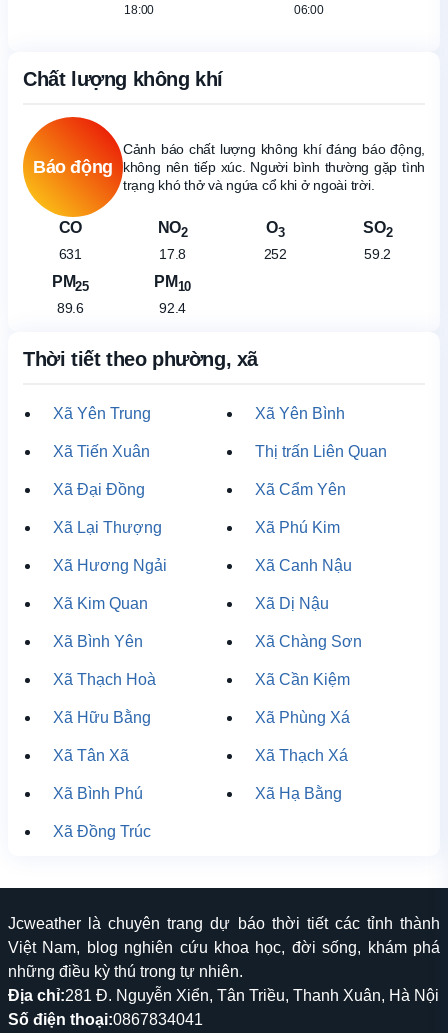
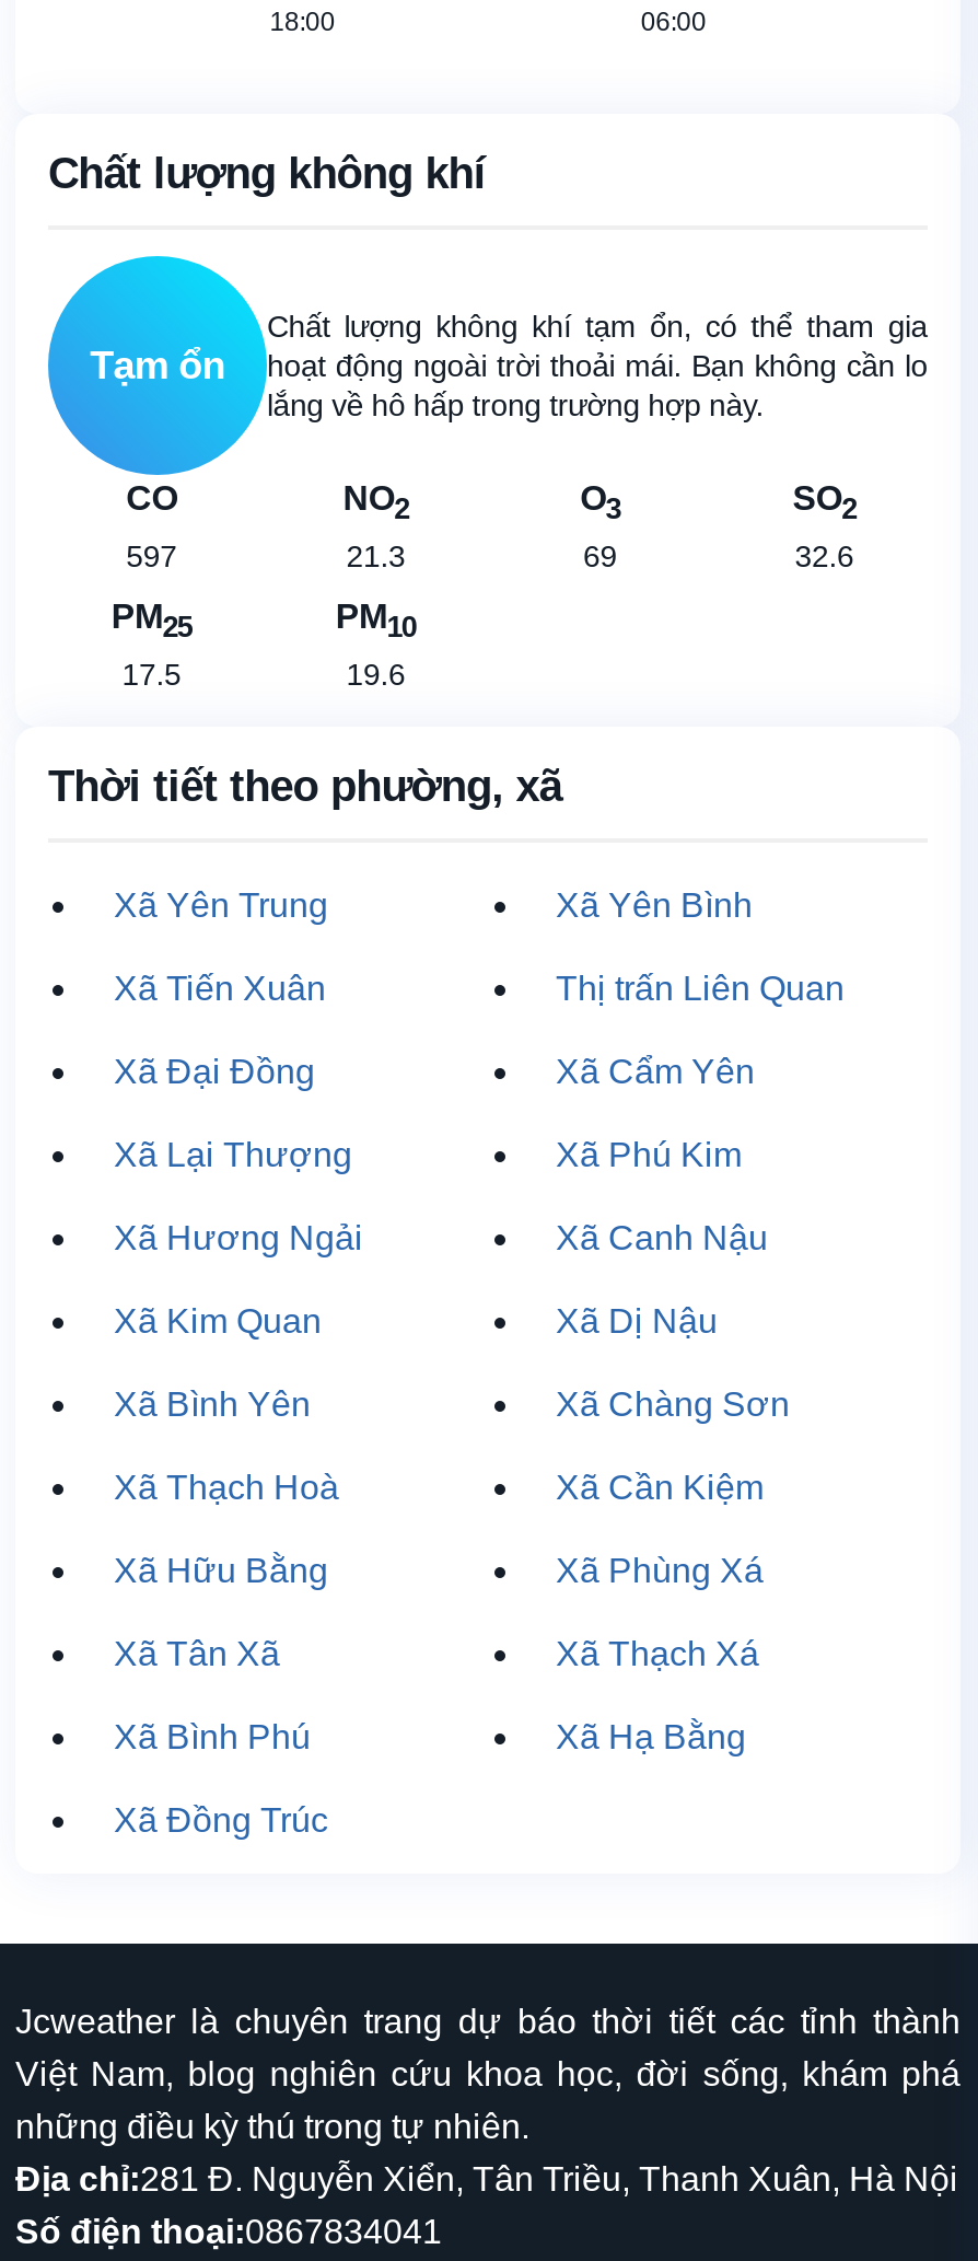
[25,116,113,177] [image] | Báo động -> [53,254,243,387] [image] | Tạm ổn
[25,141,425,217] [image] | Cảnh báo chất lượng không khí đáng báo động, | không nên tiếp xúc. Người bình thường gặp tình | trạng khó thở và ngứa cổ khi ở ngoài trời. -> [53,309,928,475] [image] | Chất lượng không khí tạm ổn, có thể tham gia | hoạt động ngoài trời thoải mái. Bạn không cần lo | lắng về hô hấp trong trường hợp này.
[59,246,82,262] 631 -> [126,538,177,573] 597
[159,246,186,262] 17.8 -> [346,538,405,573] 21.3
[264,246,287,262] 252 -> [583,538,617,573] 69
[364,246,391,262] 59.2 -> [795,538,854,573] 32.6
[57,300,84,316] 89.6 -> [122,657,181,692] 17.5
[159,300,186,316] 92.4 -> [346,657,405,692] 19.6

